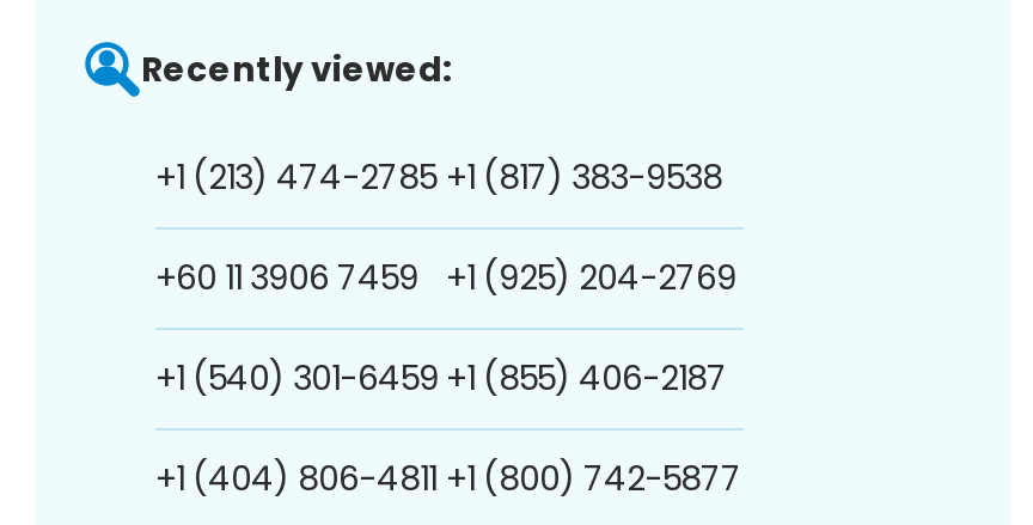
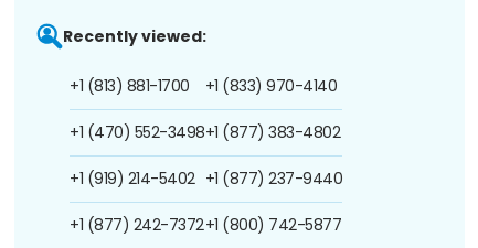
[155,152,436,200] +1 (213) 474-2785 -> [70,74,189,96] +1 (813) 881-1700
[446,152,722,200] +1 (817) 383-9538 -> [205,74,337,96] +1 (833) 970-4140
[155,252,418,300] +60 11 3906 7459 -> [70,121,205,143] +1 (470) 552-3498
[446,252,736,300] +1 (925) 204-2769 -> [205,121,340,143] +1 (877) 383-4802
[155,353,439,401] +1 (540) 301-6459 -> [70,167,195,189] +1 (919) 214-5402
[446,353,727,401] +1 (855) 406-2187 -> [205,167,342,189] +1 (877) 237-9440
[155,453,741,501] +1 (404) 806-4811 +1 (800) 742-5877 -> [70,213,341,235] +1 (877) 242-7372 +1 (800) 742-5877

